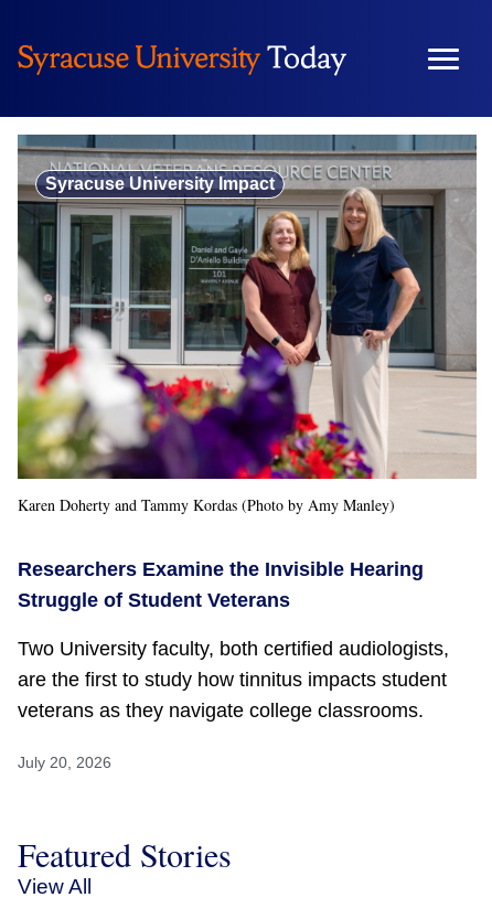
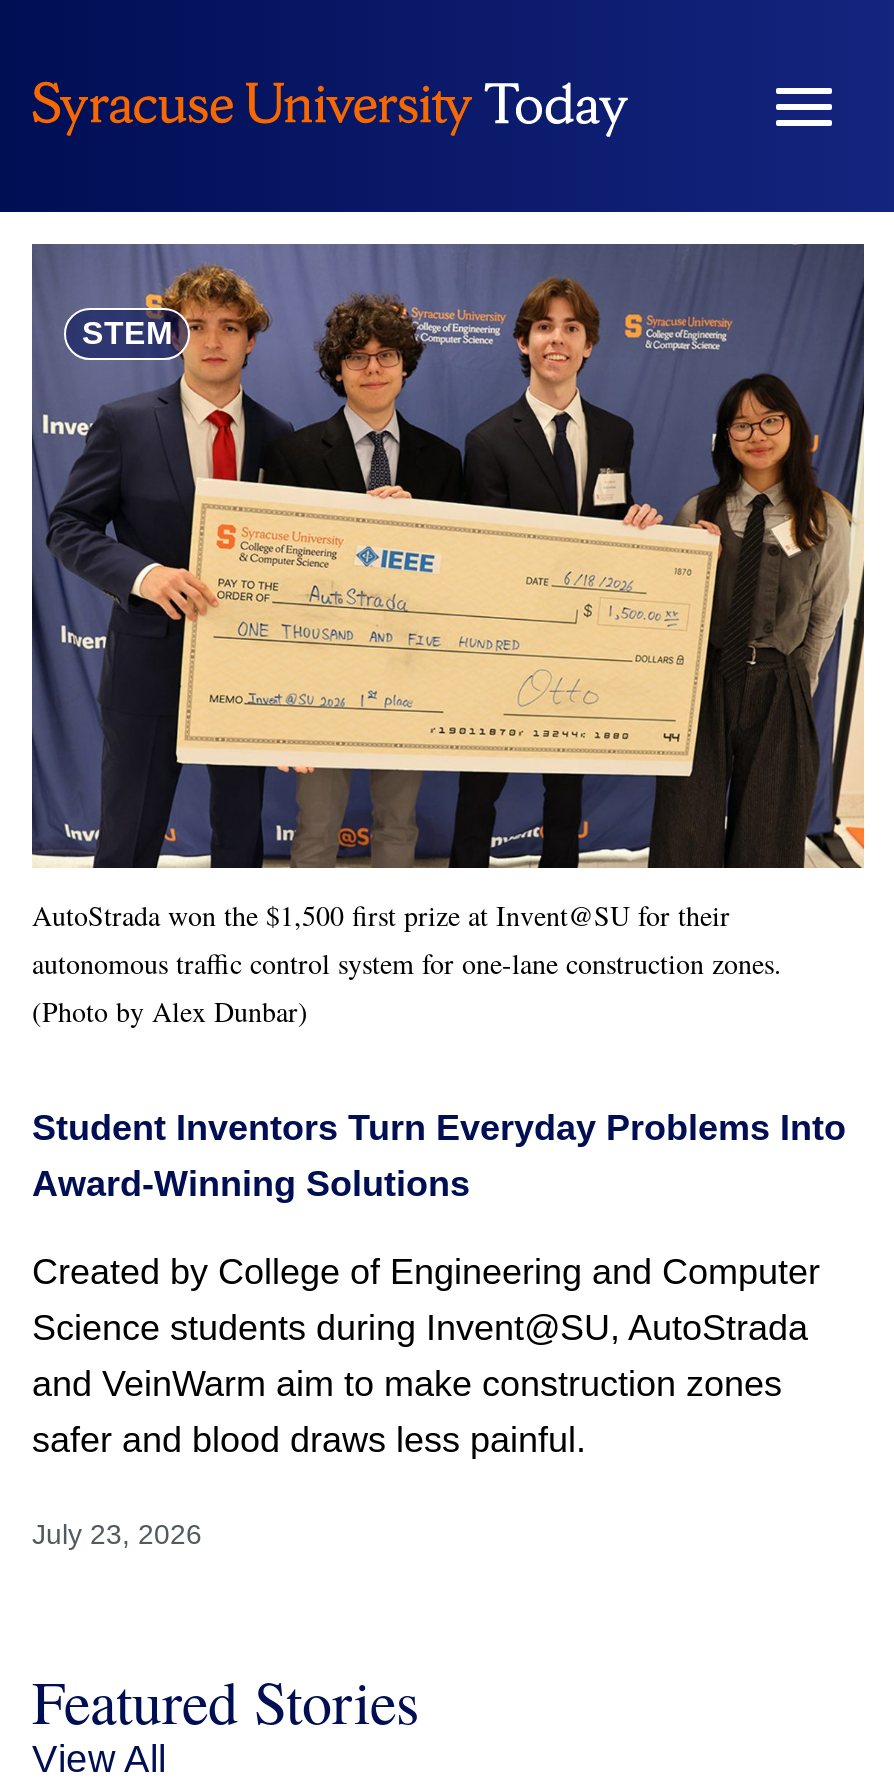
[17,135,477,480] [image] | Syracuse University Impact -> [30,244,866,870] [image] | STEM
[18,494,395,515] Karen Doherty and Tammy Kordas (Photo by Amy Manley) -> [32,896,782,1030] AutoStrada won the $1,500 first prize at Invent@SU for their | autonomous traffic control system for one-lane construction zones. | (Photo by Alex Dunbar)
[18,558,424,611] Researchers Examine the Invisible Hearing | Struggle of Student Veterans -> [32,1108,846,1204] Student Inventors Turn Everyday Problems Into | Award-Winning Solutions
[18,638,449,722] Two University faculty, both certified audiologists, | are the first to study how tinnitus impacts student | veterans as they navigate college classrooms. -> [32,1252,820,1460] Created by College of Engineering and Computer | Science students during Invent@SU, AutoStrada | and VeinWarm aim to make construction zones | safer and blood draws less painful.
[18,754,111,771] July 20, 2026 -> [32,1518,202,1550] July 23, 2026

